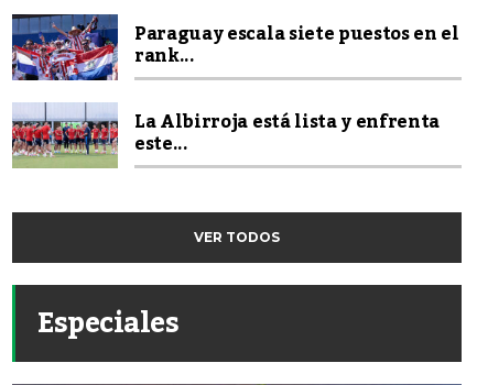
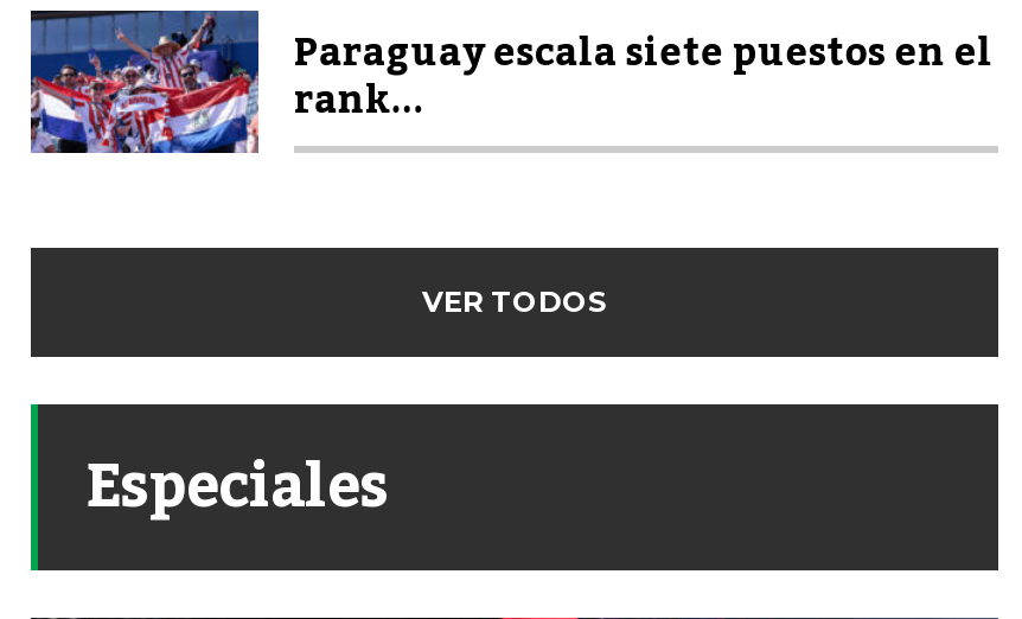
[11,102,440,169] [image] | La Albirroja está lista y enfrenta | este... -> none

